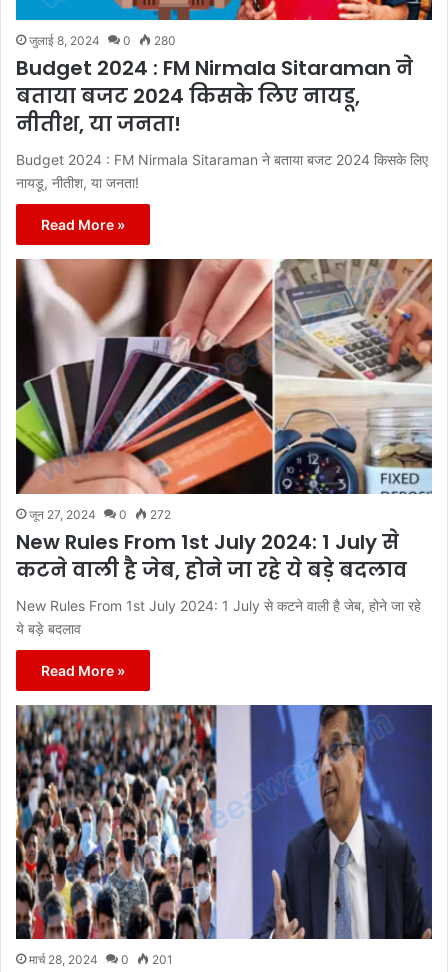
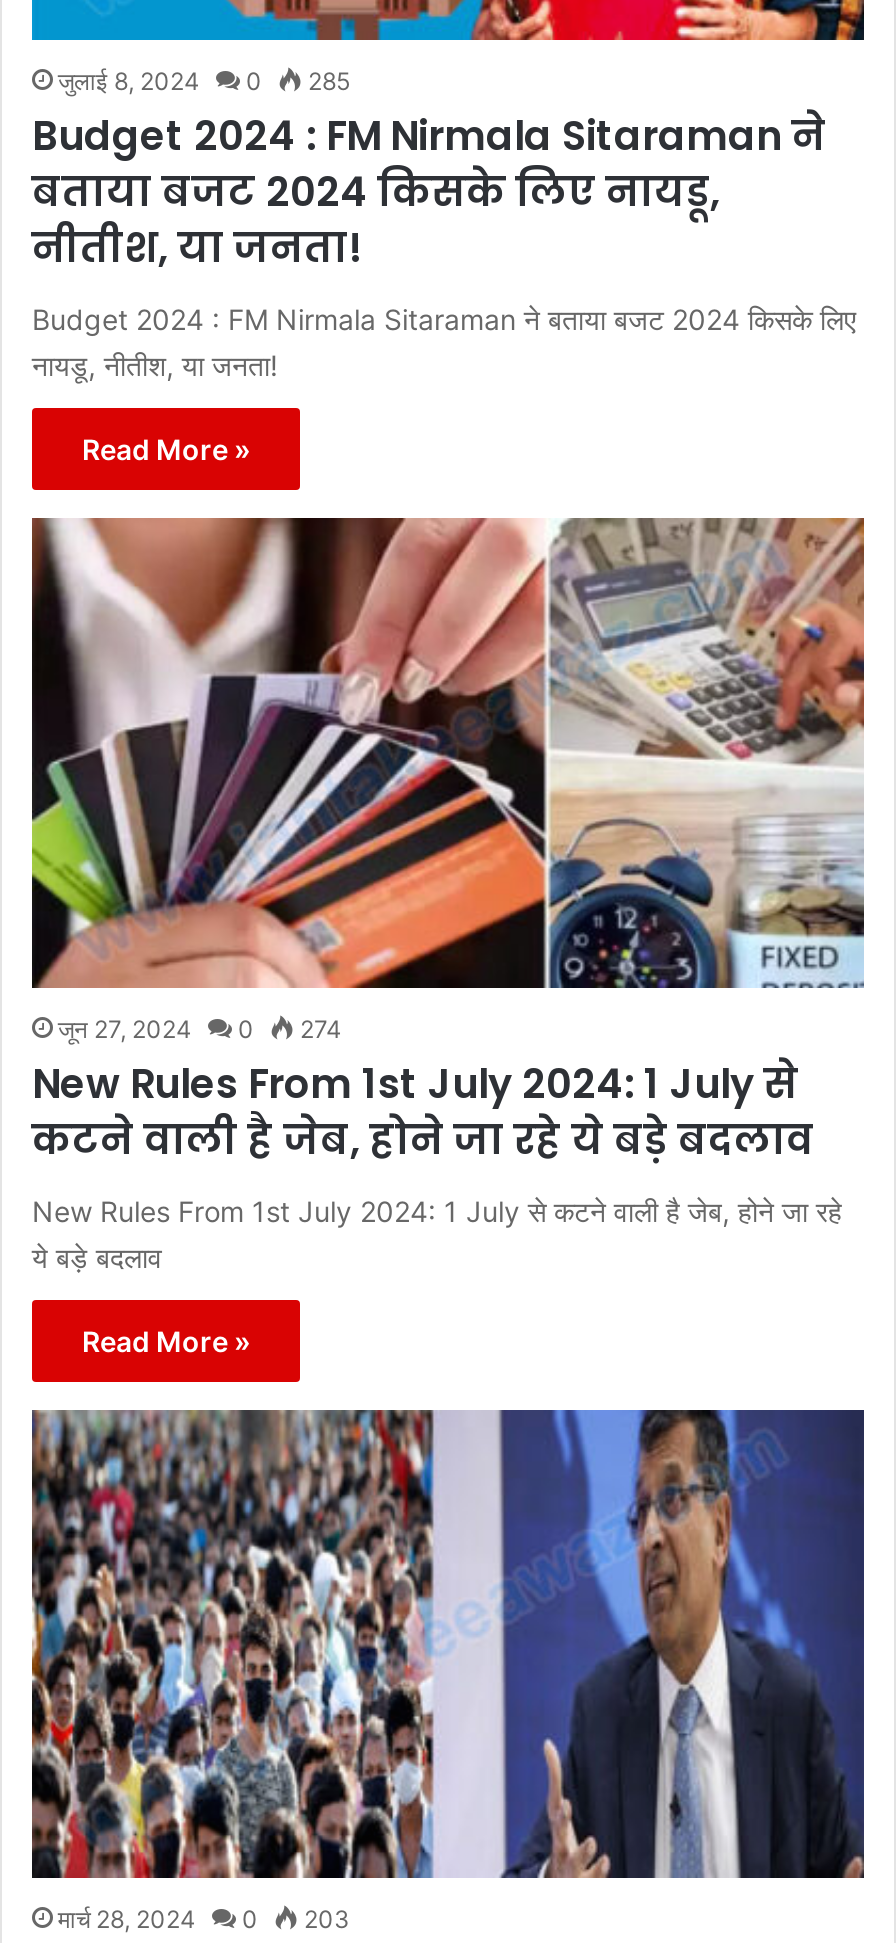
[29,33,176,48] जुलाई 8, 2024 0 280 -> [58,66,350,96] जुलाई 8, 2024 0 285
[29,507,171,522] जून 27, 2024 0 272 -> [58,1013,342,1043] जून 27, 2024 0 274
[29,952,173,967] मार्च 28, 2024 0 201 -> [58,1905,350,1935] मार्च 28, 2024 0 203

